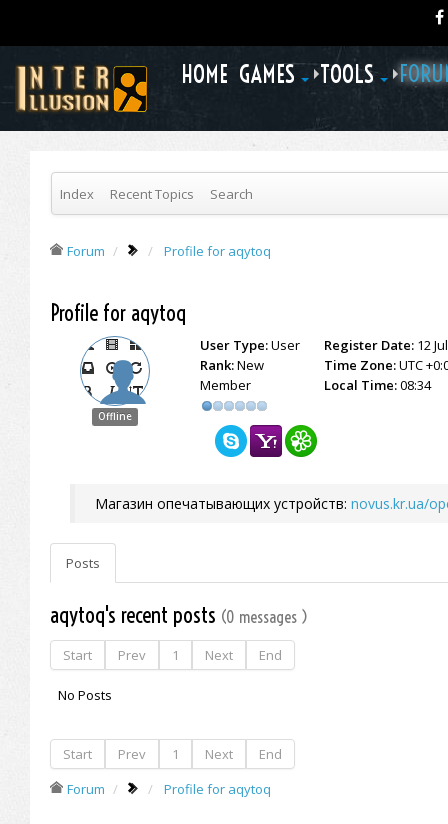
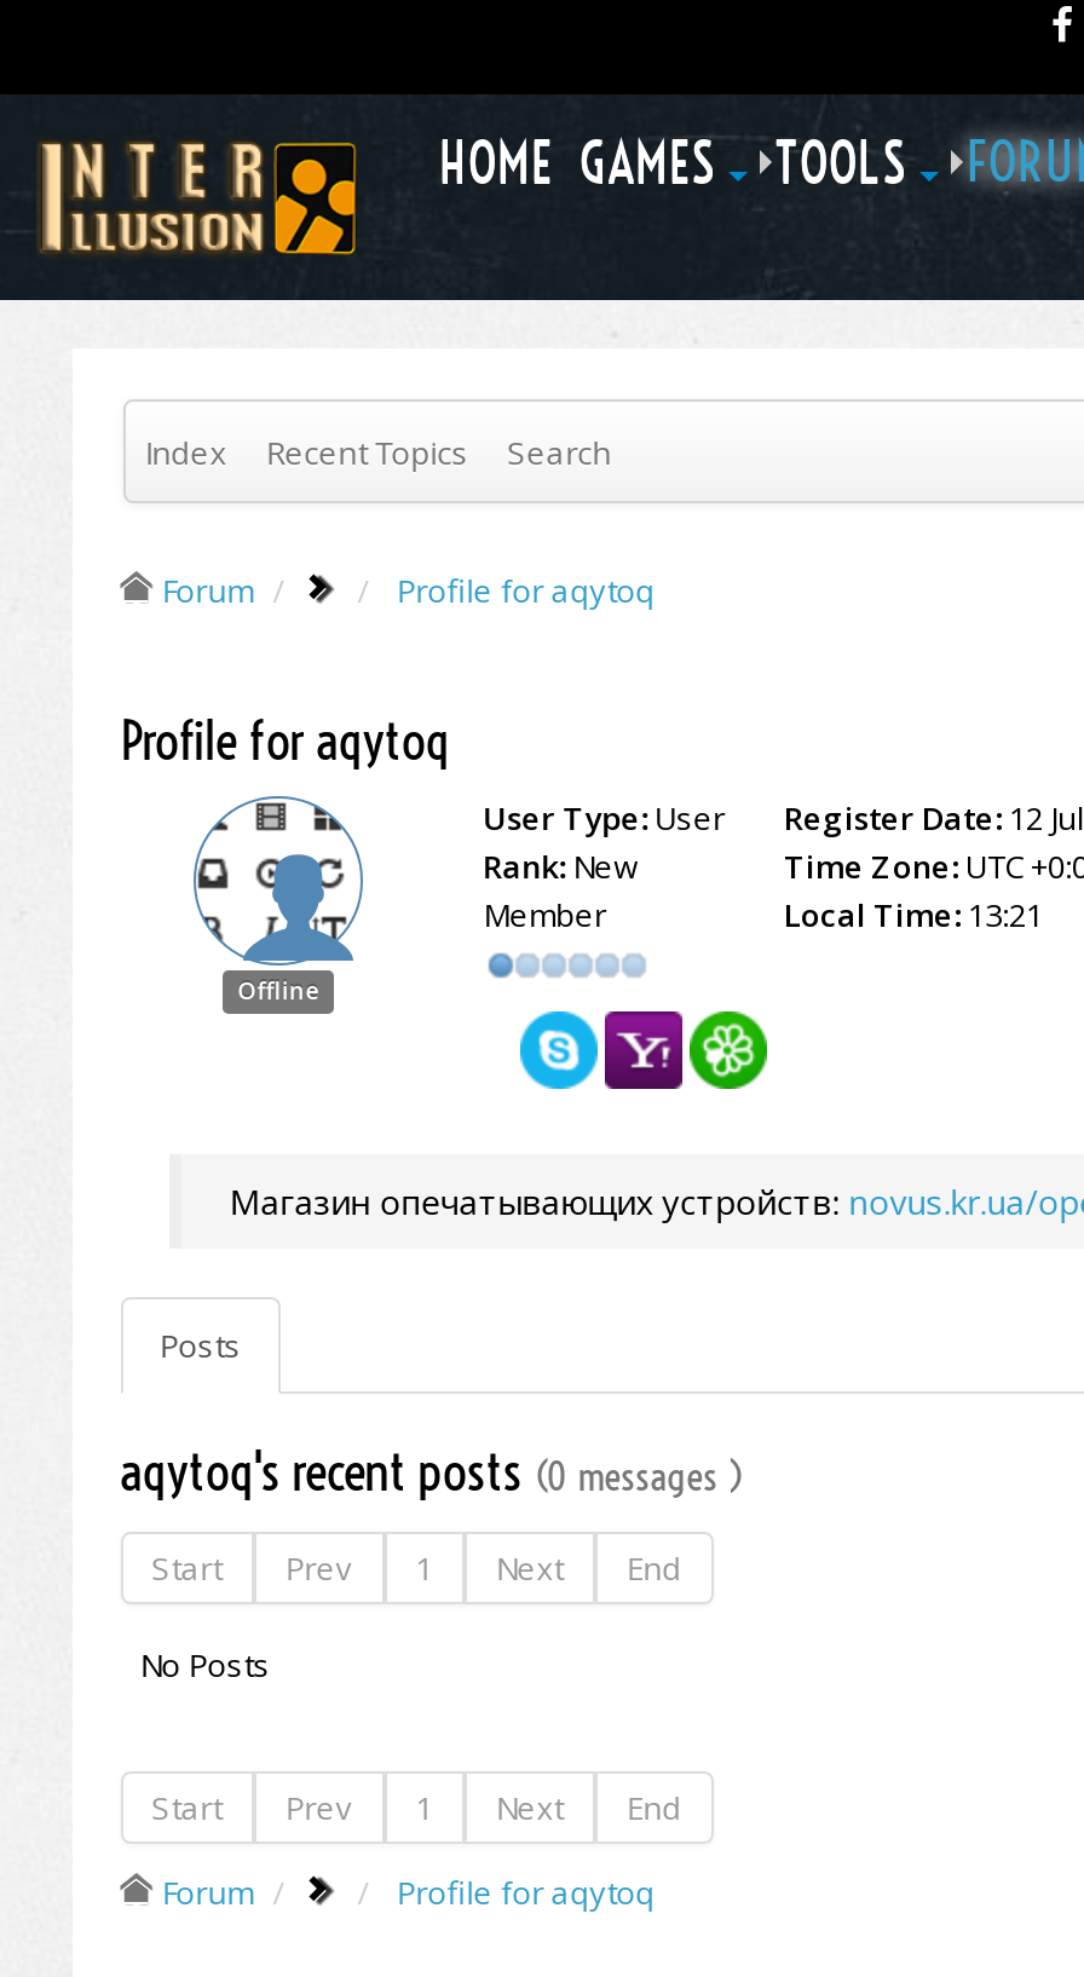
[324,376,431,394] Local Time: 08:34 -> [784,892,1043,936] Local Time: 13:21

